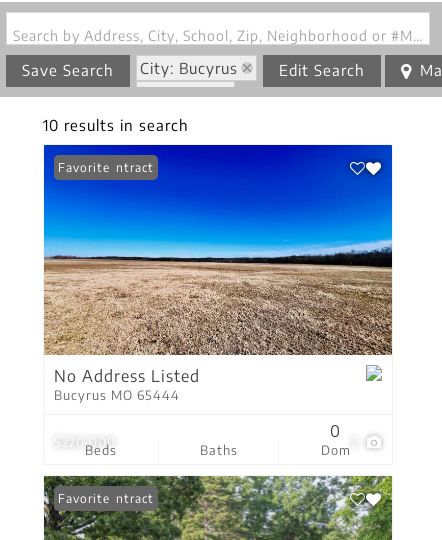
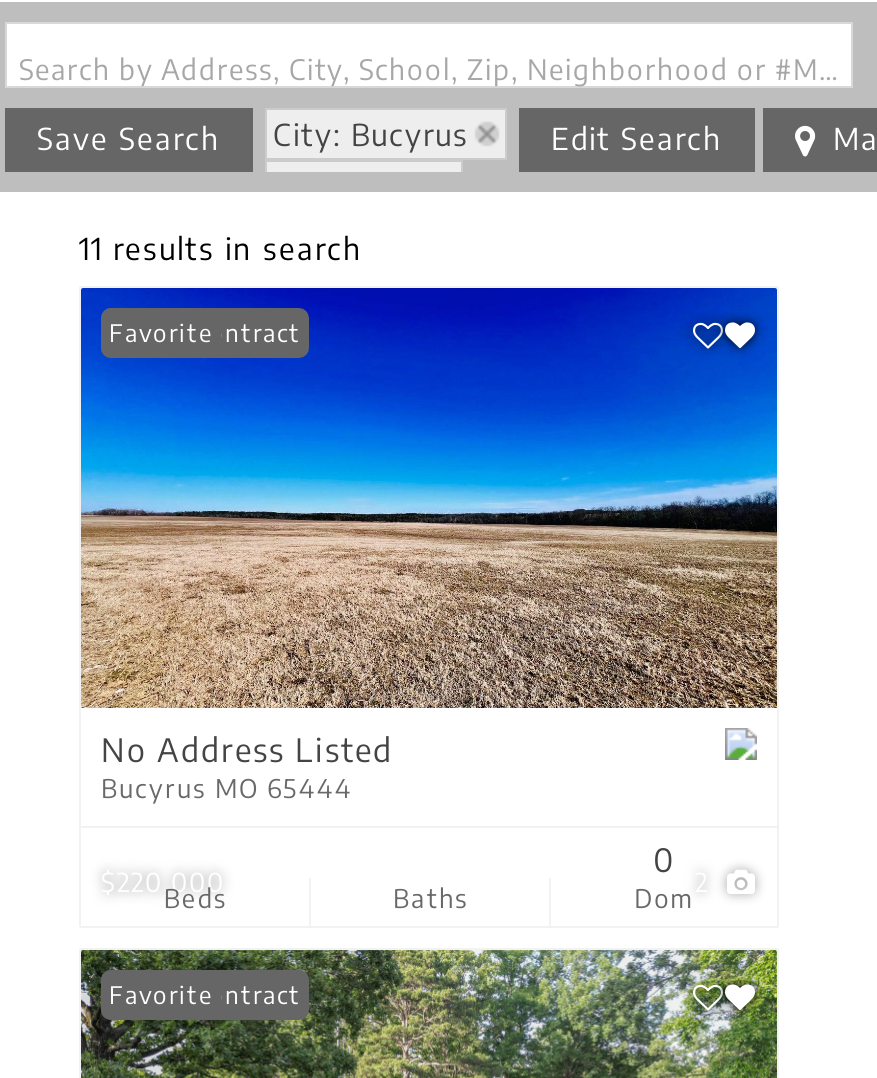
[43,116,189,134] 10 results in search -> [79,230,363,266] 11 results in search

